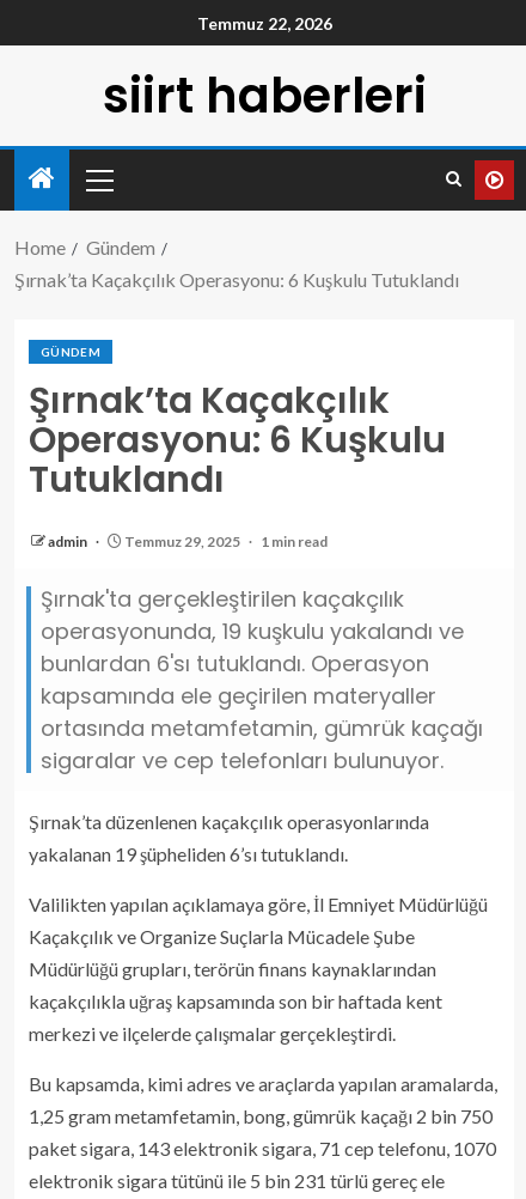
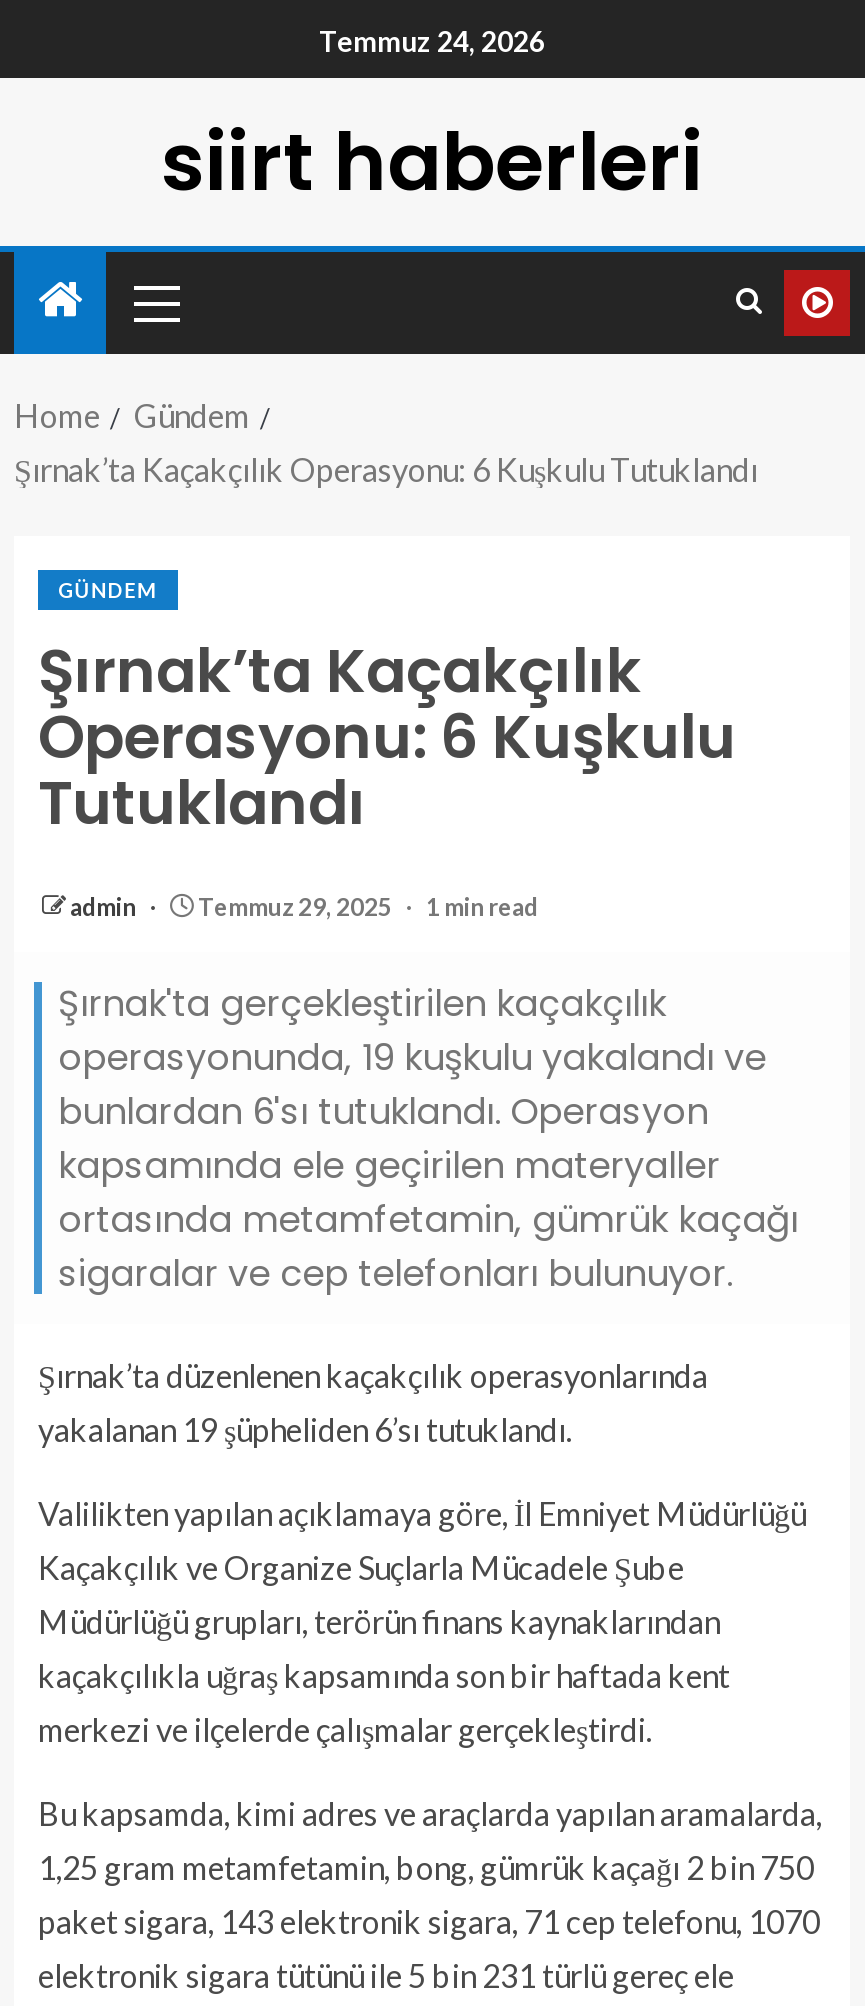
[197,13,332,34] Temmuz 22, 2026 -> [319,24,545,58] Temmuz 24, 2026

